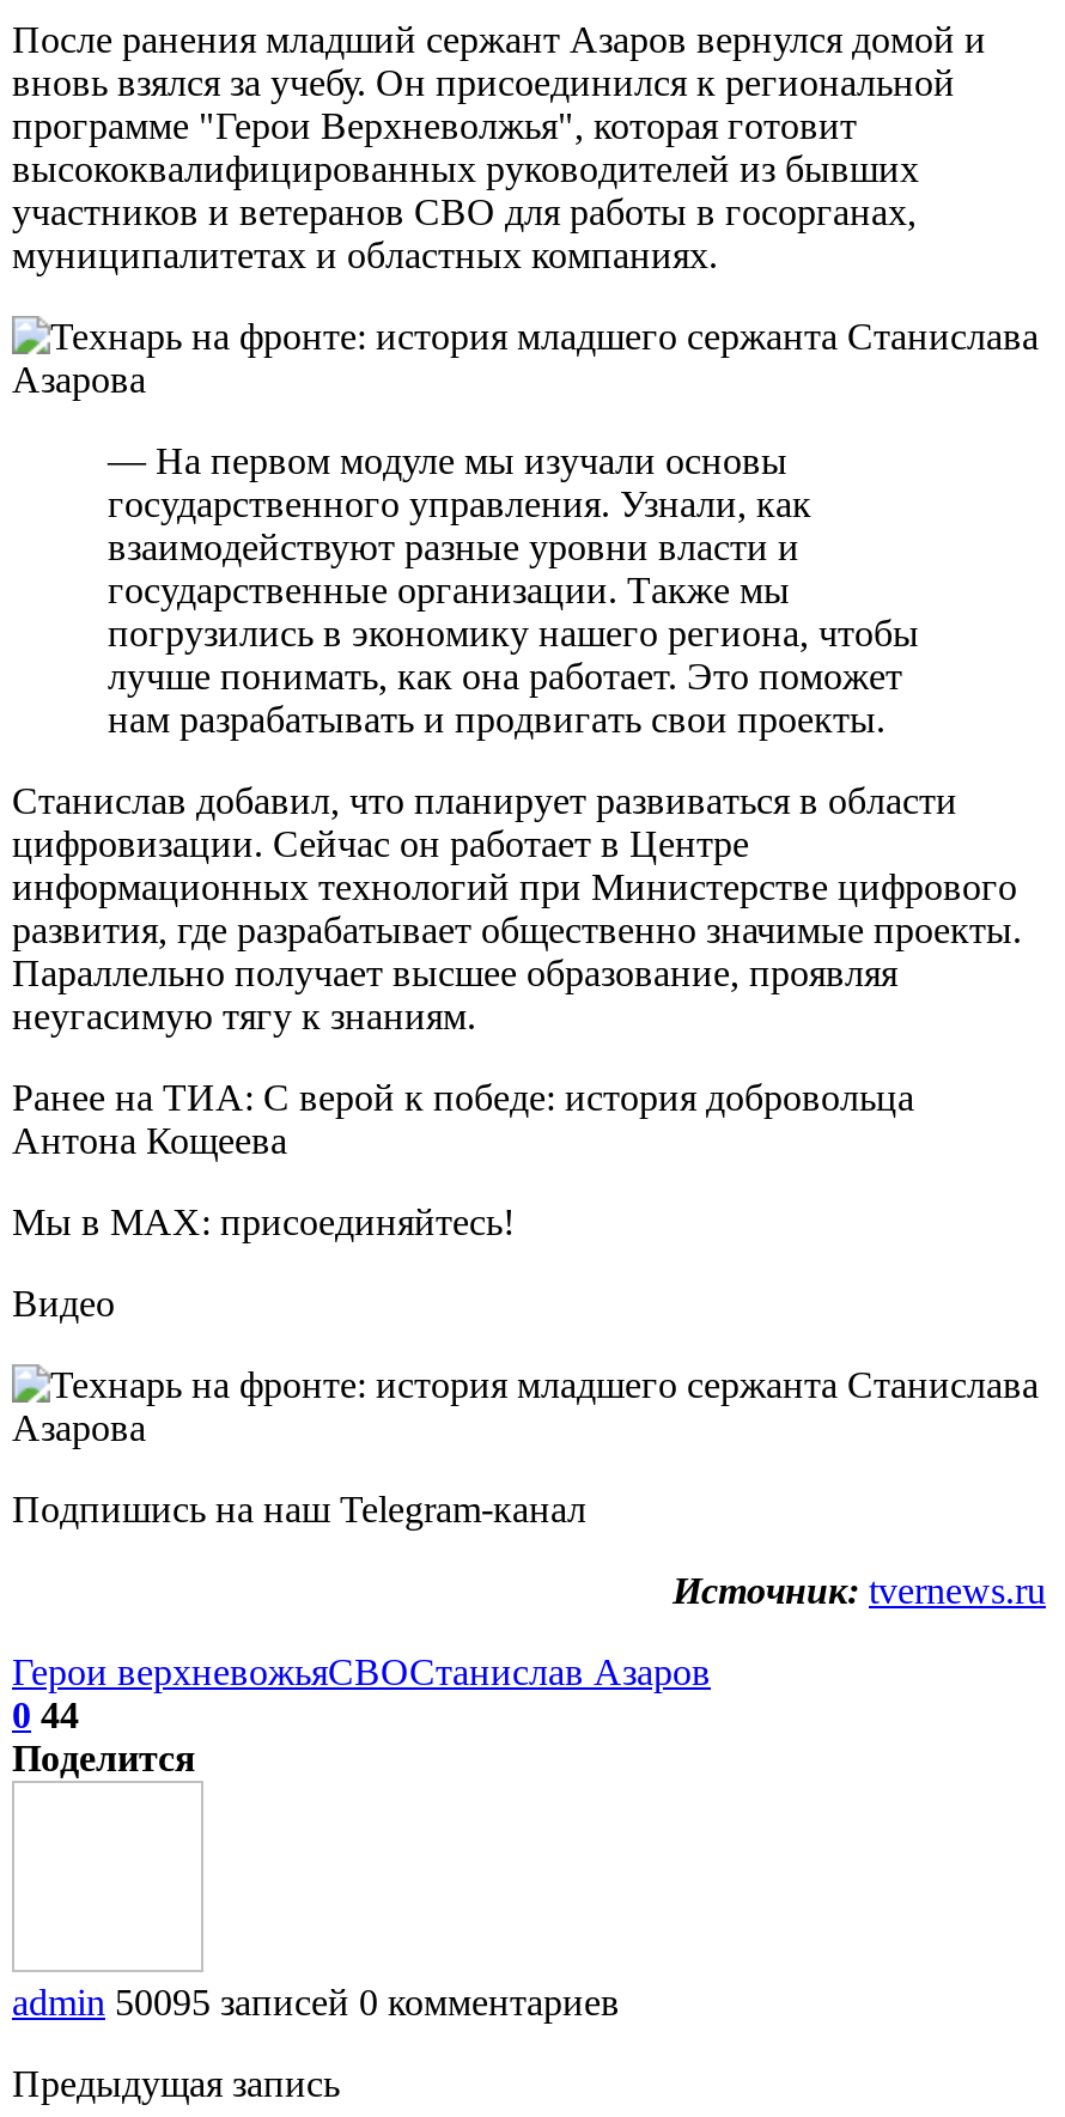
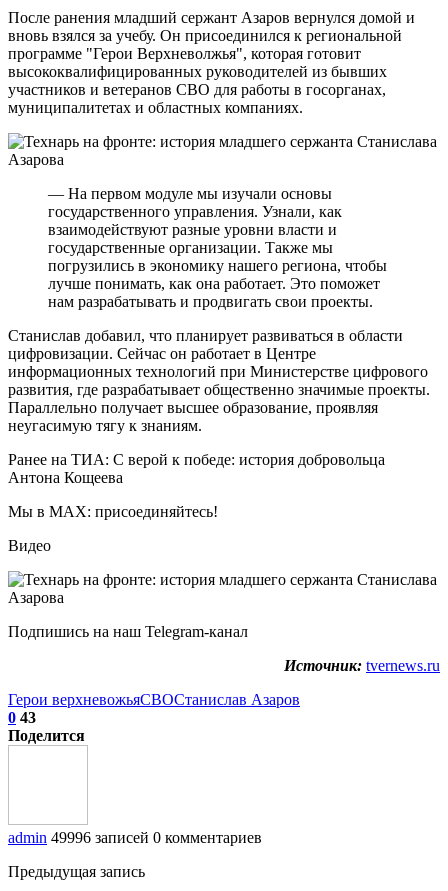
[12,1694,79,1735] 0 44 -> [8,709,36,726] 0 43
[12,1981,620,2022] admin 50095 записей 0 комментариев -> [8,829,262,846] admin 49996 записей 0 комментариев

